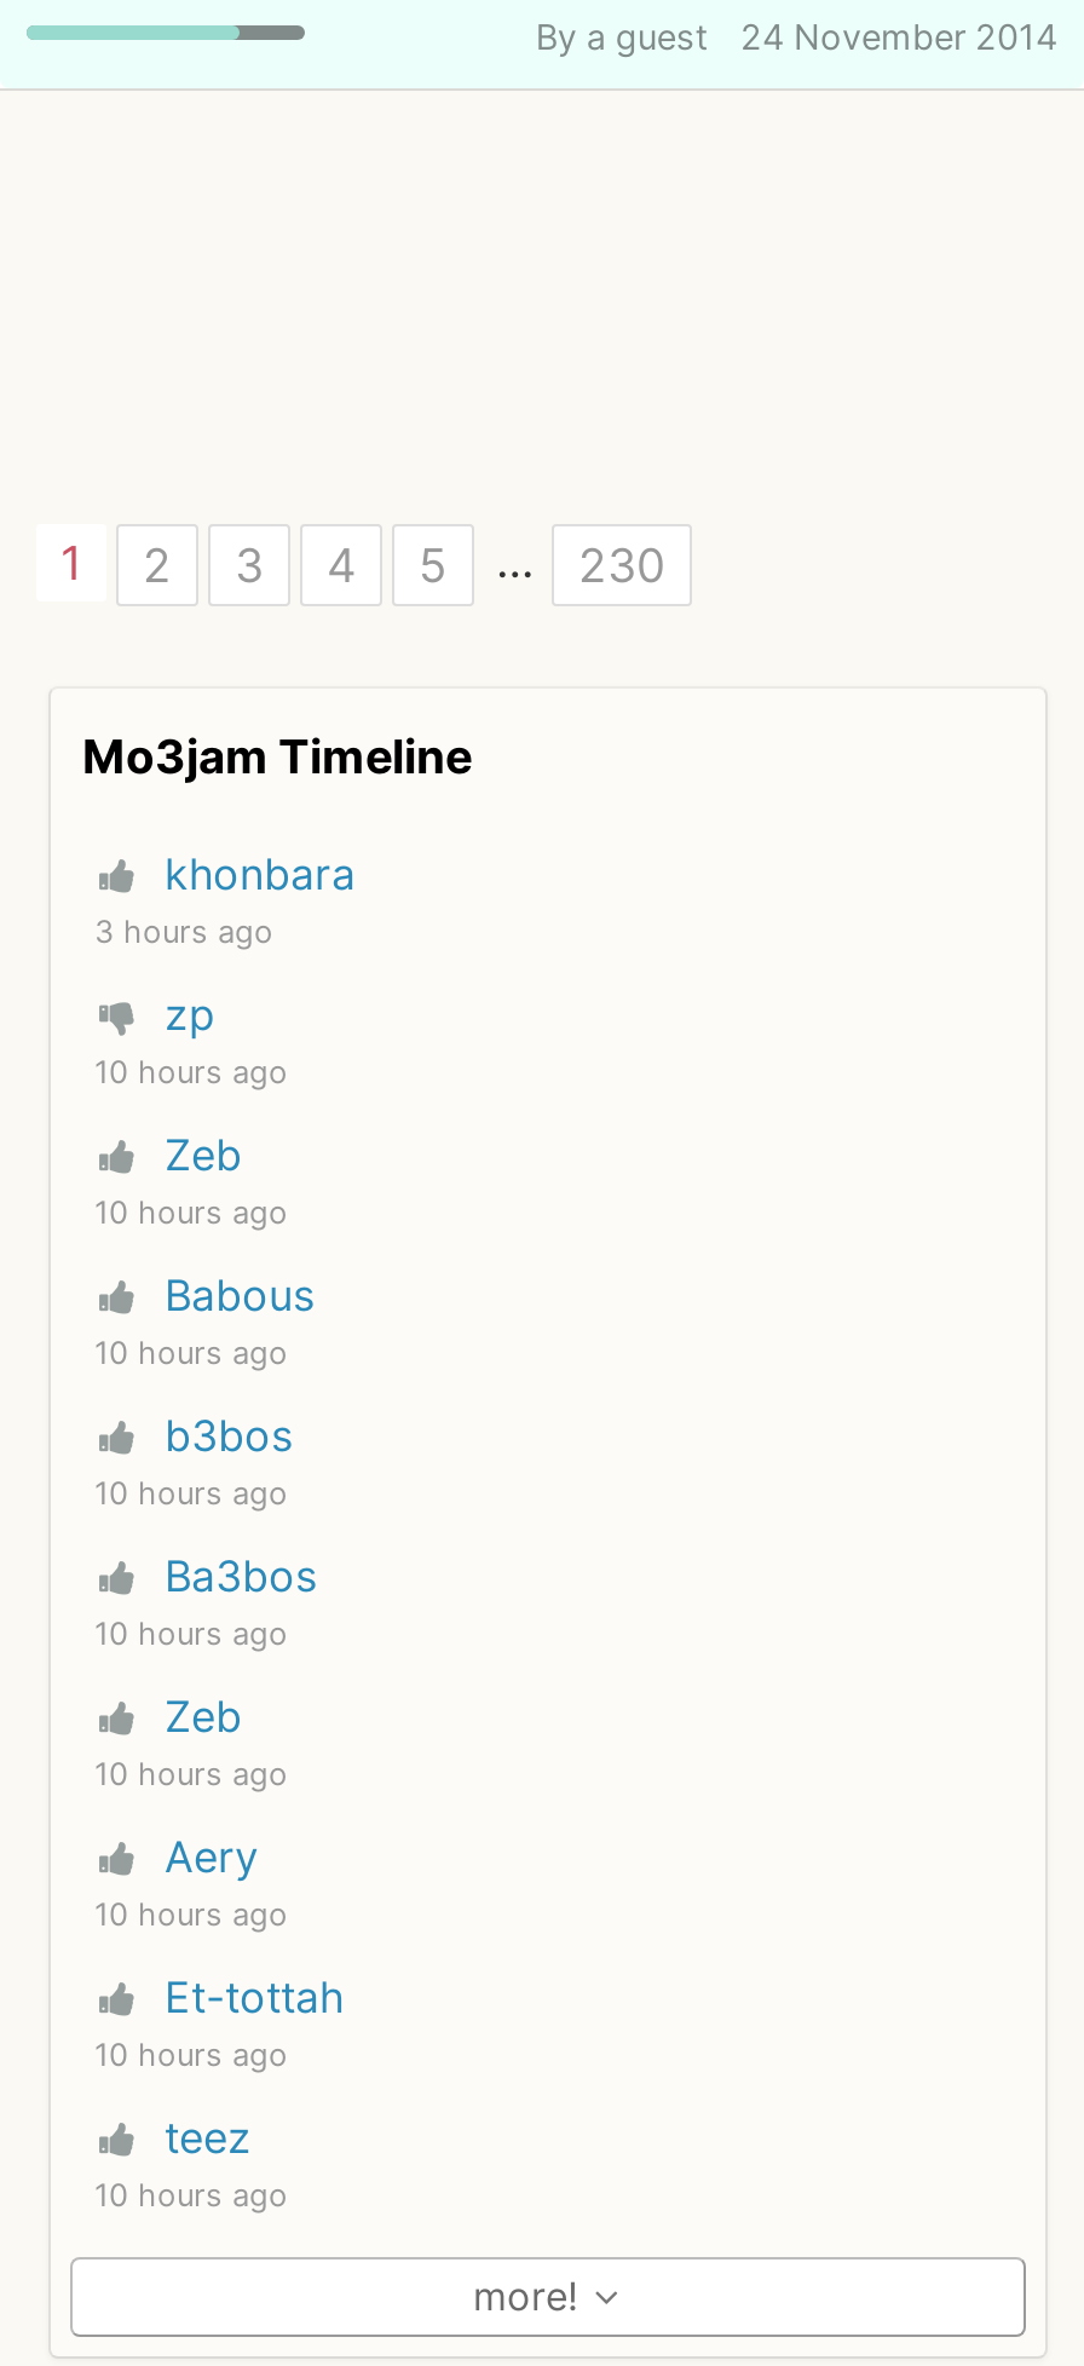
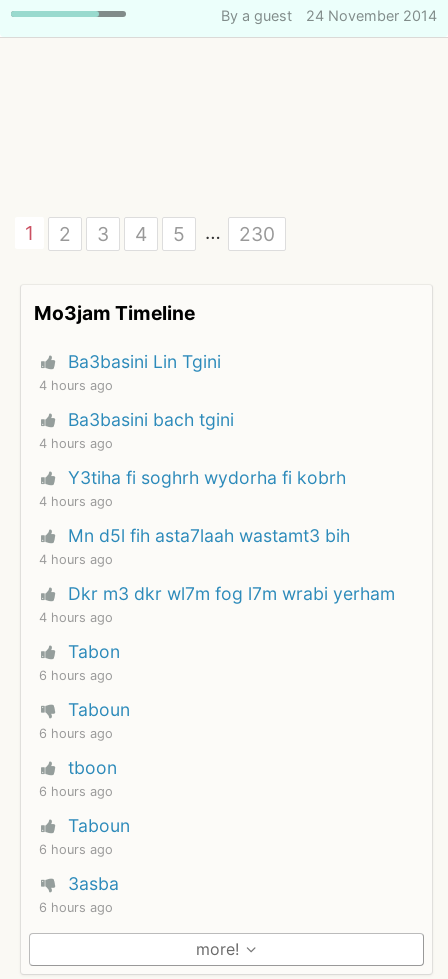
[94,847,356,949] khonbara | 3 hours ago -> [39,350,221,392] Ba3basini Lin Tgini | 4 hours ago
[94,988,288,1089] zp | 10 hours ago -> [39,408,234,450] Ba3basini bach tgini | 4 hours ago
[94,1128,288,1230] Zeb | 10 hours ago -> [39,466,346,508] Y3tiha fi soghrh wydorha fi kobrh | 4 hours ago
[94,1268,315,1370] Babous | 10 hours ago -> [39,524,350,566] Mn d5l fih asta7laah wastamt3 bih | 4 hours ago
[94,1409,293,1510] b3bos | 10 hours ago -> [39,582,395,624] Dkr m3 dkr wl7m fog l7m wrabi yerham | 4 hours ago
[94,1549,317,1651] Ba3bos | 10 hours ago -> [39,640,120,682] Tabon | 6 hours ago
[94,1689,288,1791] Zeb | 10 hours ago -> [39,698,130,740] Taboun | 6 hours ago
[94,1830,288,1932] Aery | 10 hours ago -> [39,756,117,798] tboon | 6 hours ago
[94,1970,344,2072] Et-tottah | 10 hours ago -> [39,814,130,856] Taboun | 6 hours ago
[94,2111,288,2212] teez | 10 hours ago -> [39,872,119,914] 3asba | 6 hours ago

